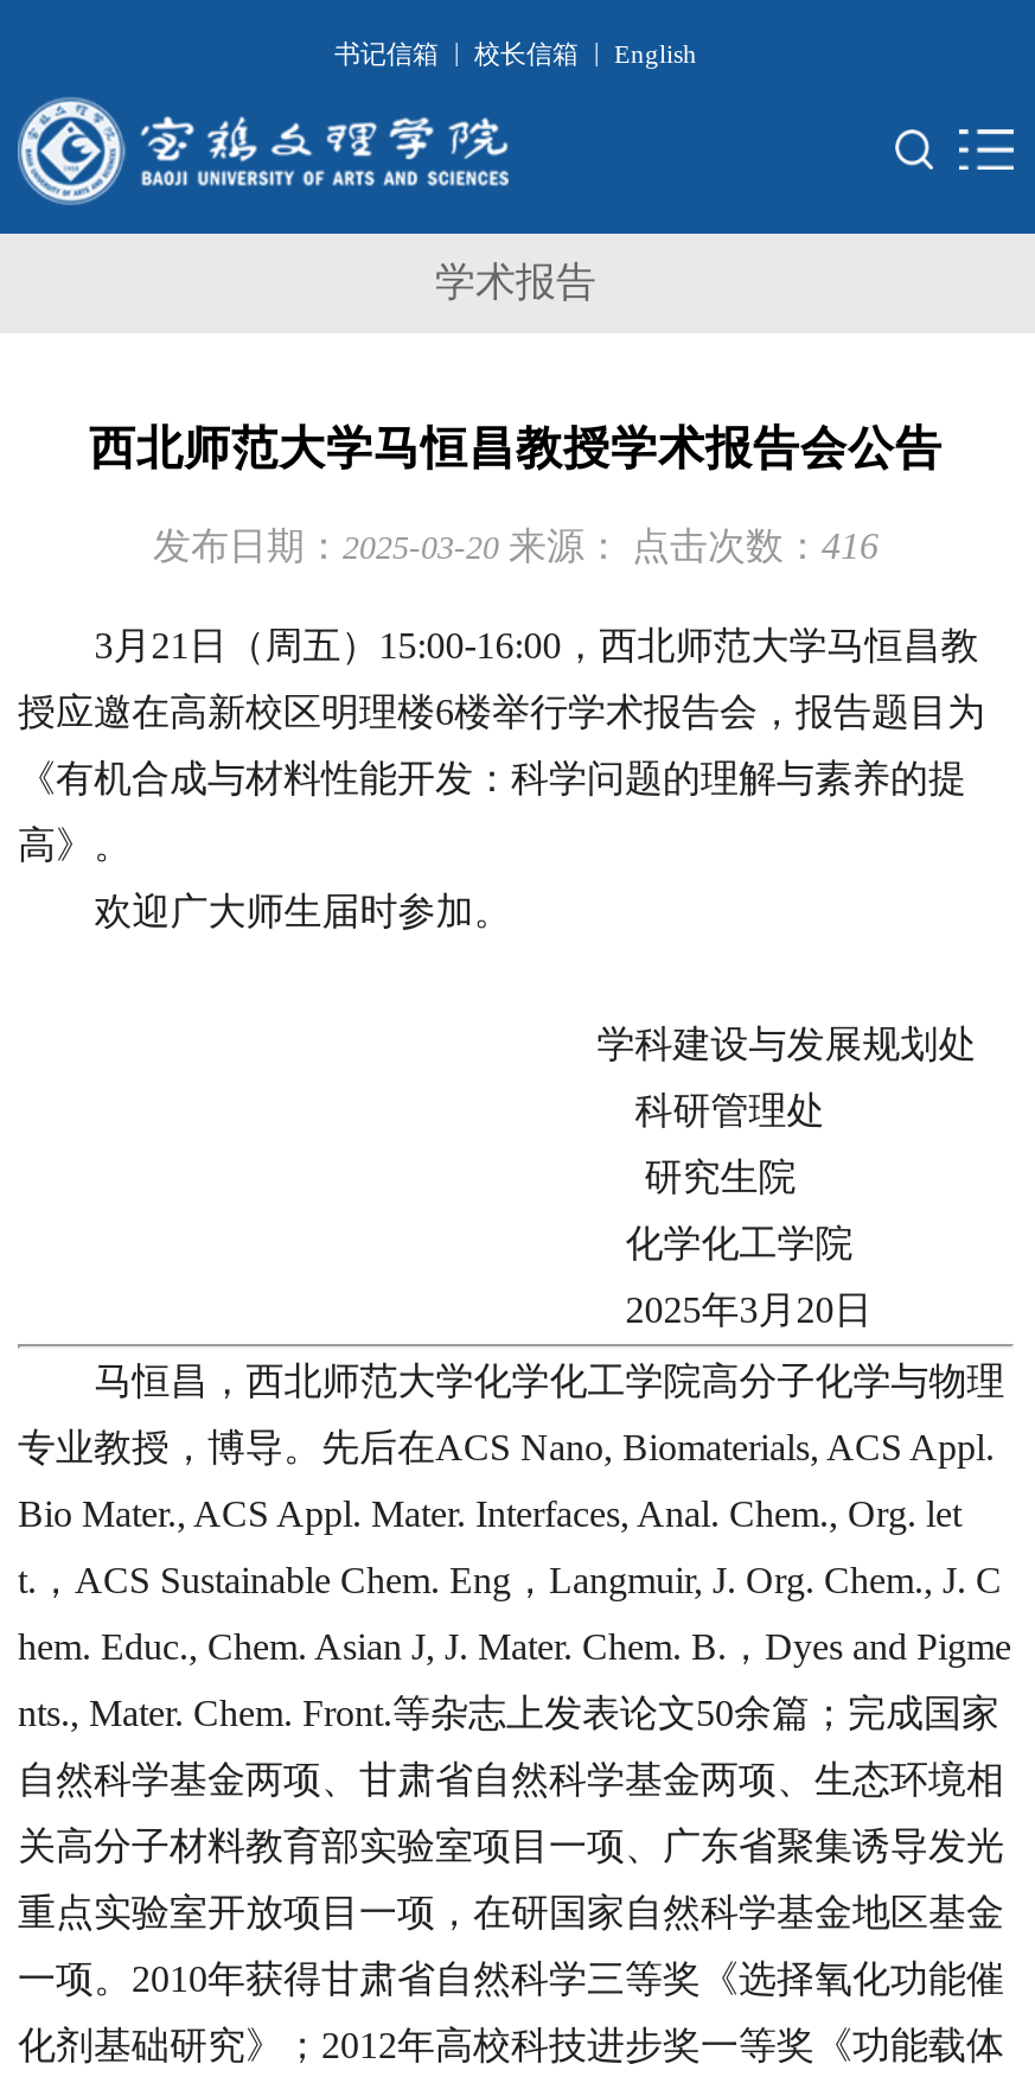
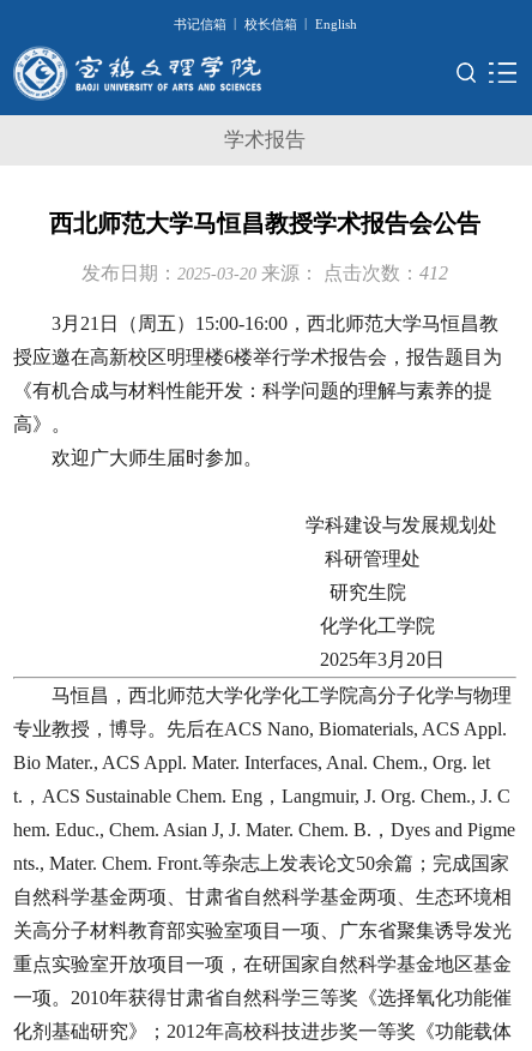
[153,524,879,565] 发布日期：2025-03-20 来源： 点击次数：416 -> [81,262,448,283] 发布日期：2025-03-20 来源： 点击次数：412

